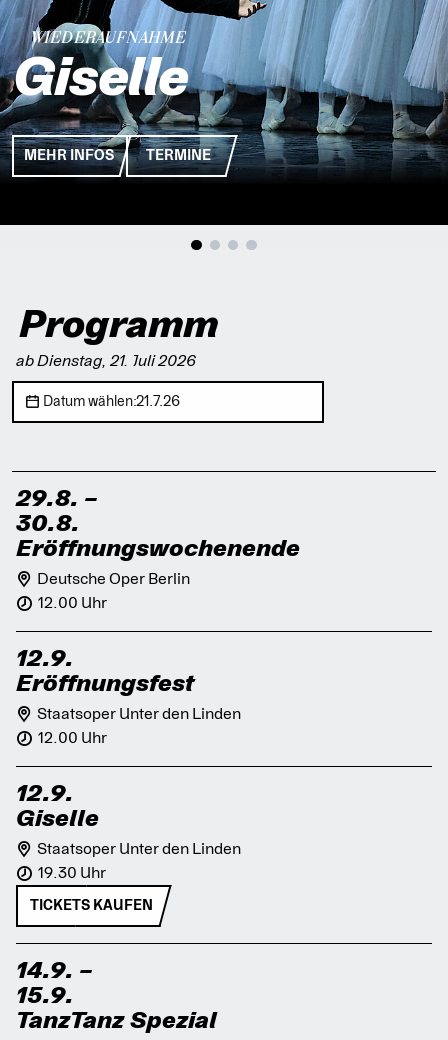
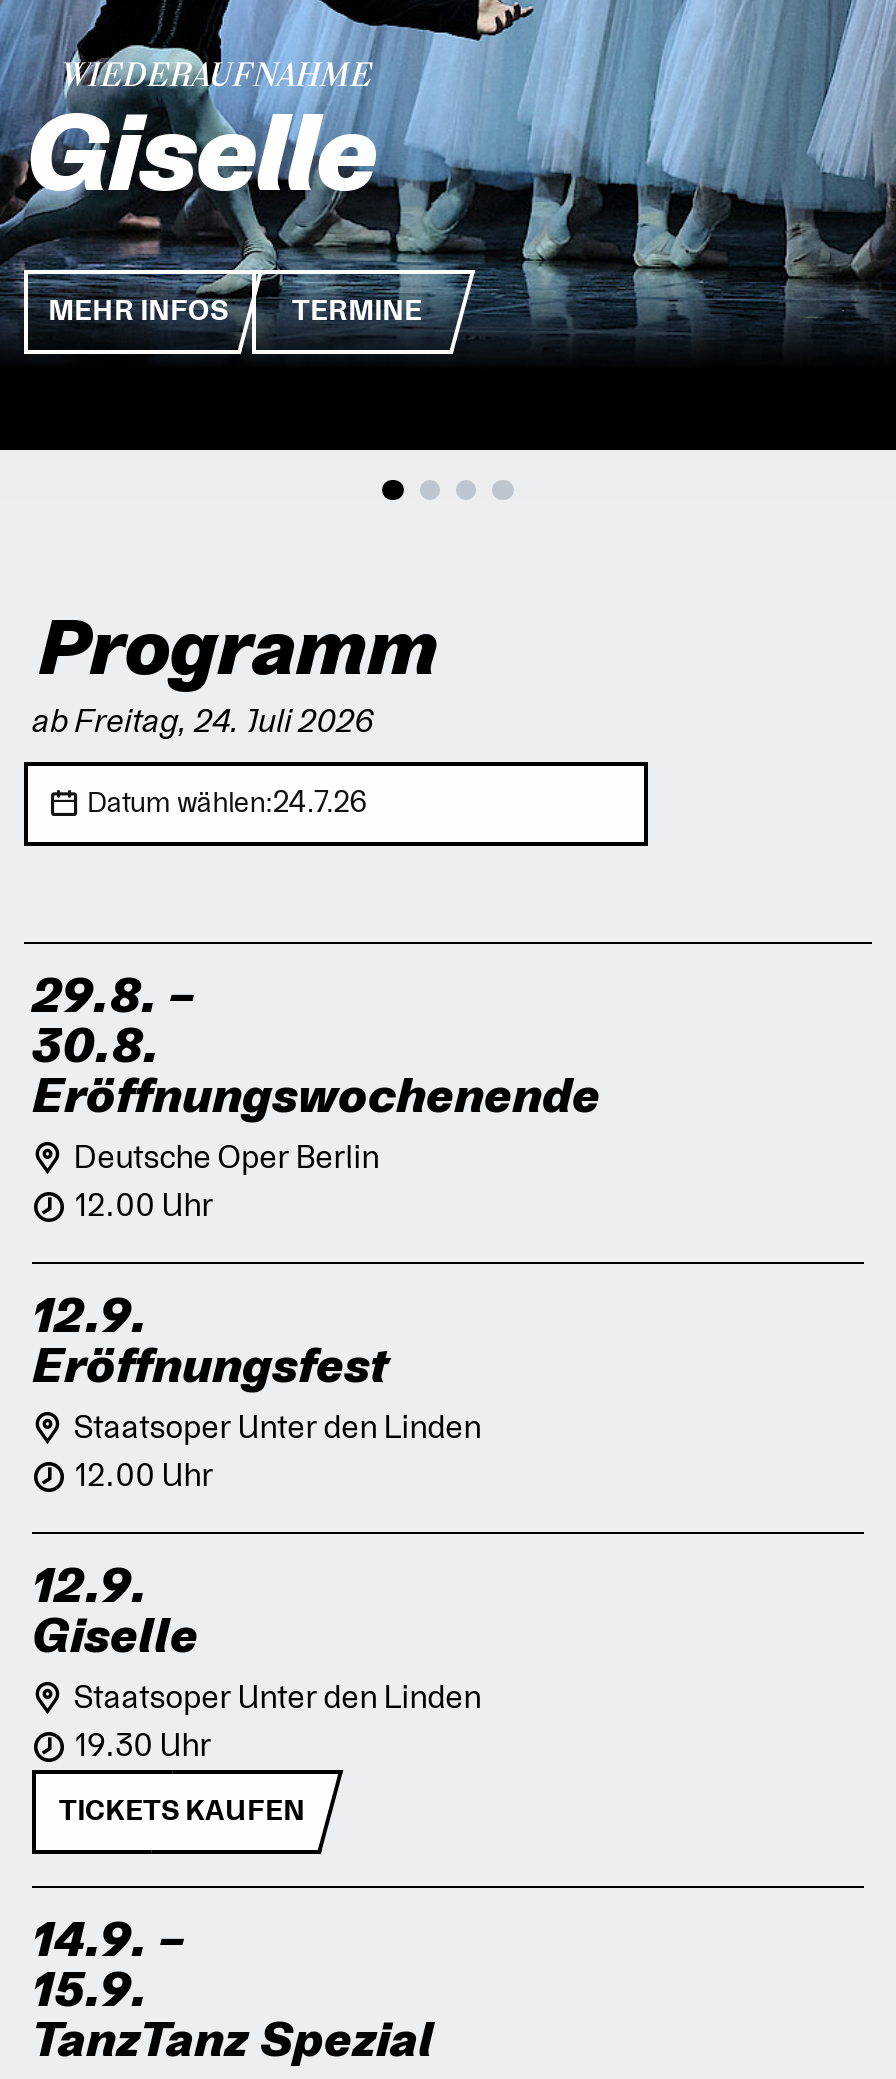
[16,351,196,371] ab Dienstag, 21. Juli 2026 -> [32,702,374,742] ab Freitag, 24. Juli 2026
[43,392,179,411] Datum wählen:21.7.26 -> [87,784,367,822] Datum wählen:24.7.26

